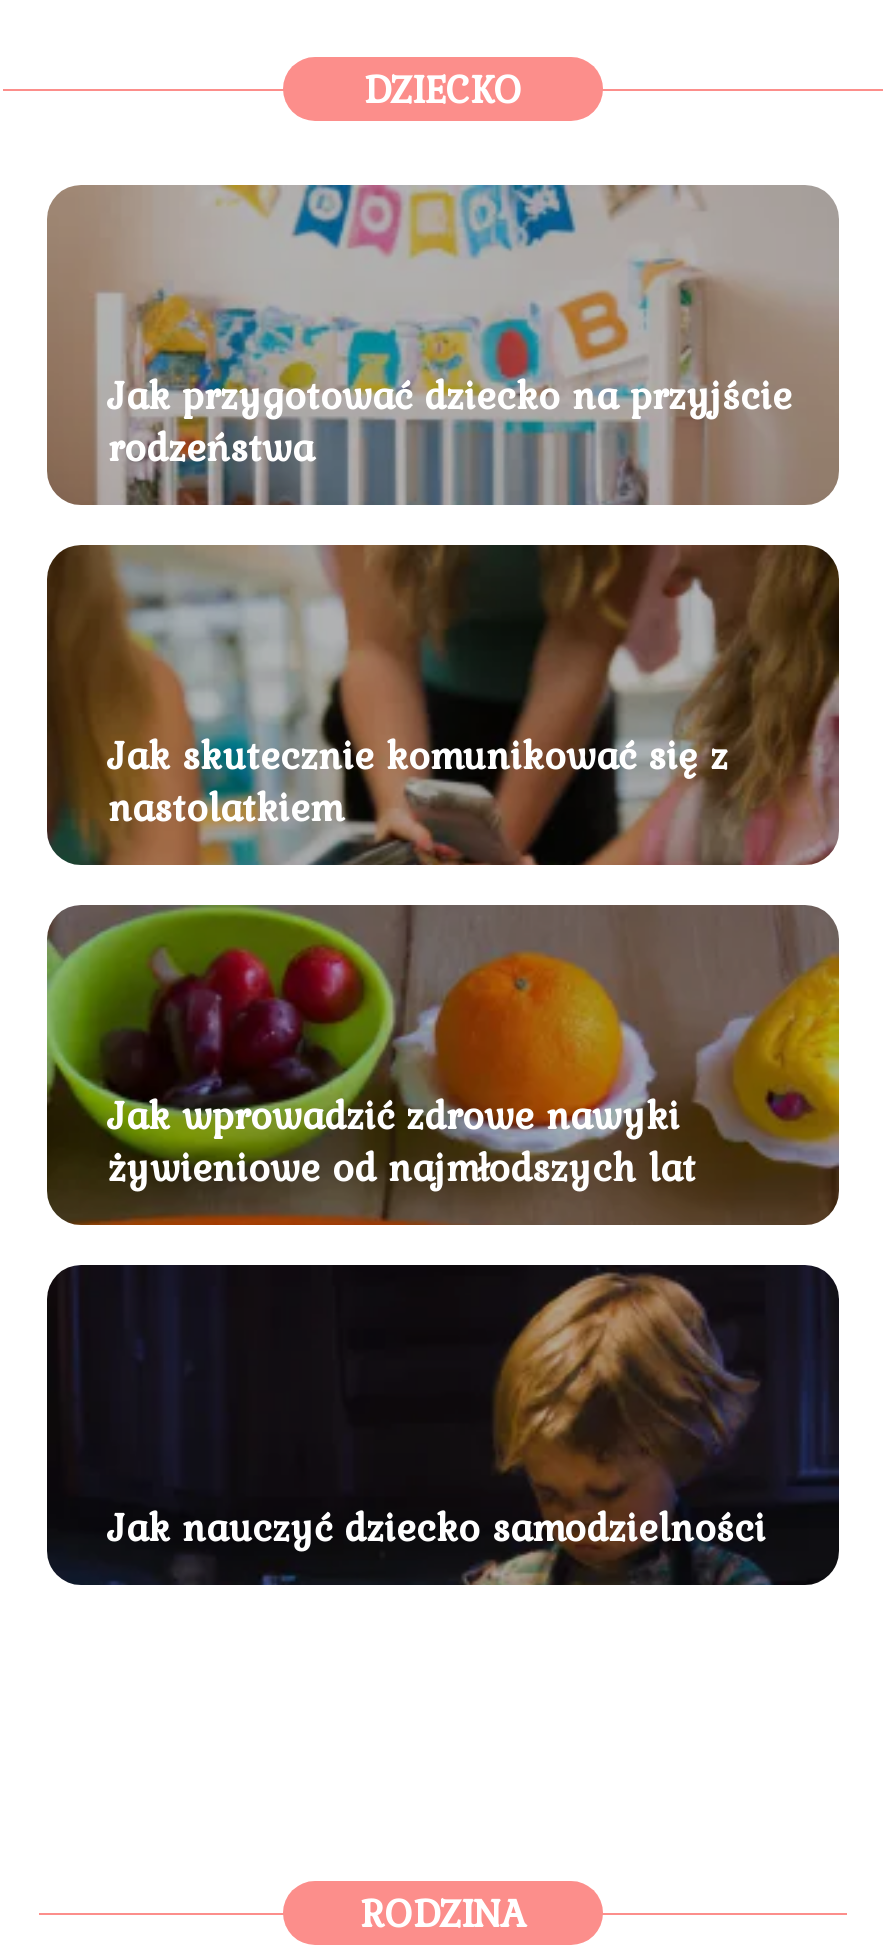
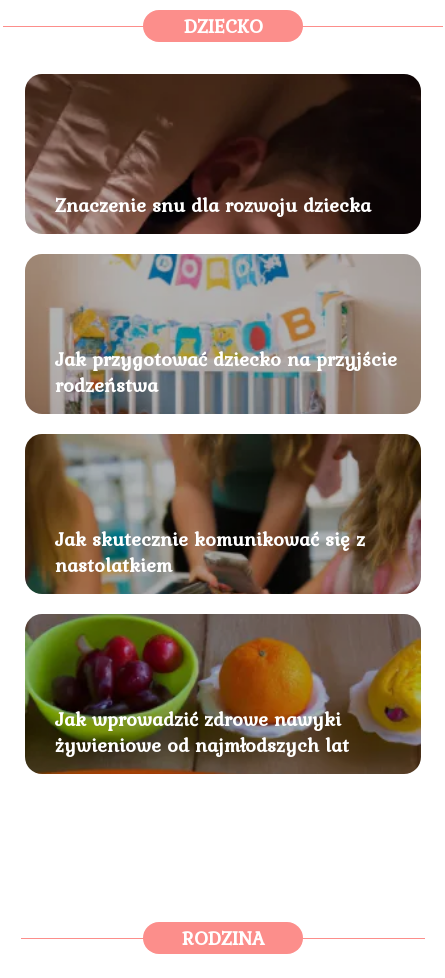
none -> [25,73,421,235] [image] | Znaczenie snu dla rozwoju dziecka
moved [205,181,713,271] -> [104,252,358,297]: [image]
moved [95,237,839,1197] -> [49,280,421,760]: [image] | Jak przygotować dziecko na przyjście | rodzeństwa | Jak skutecznie komunikować się z | nastolatkiem | Jak wprowadzić zdrowe nawyki | żywieniowe od najmłodszych lat
[45,1263,841,1587] [image] | Jak nauczyć dziecko samodzielności -> none

